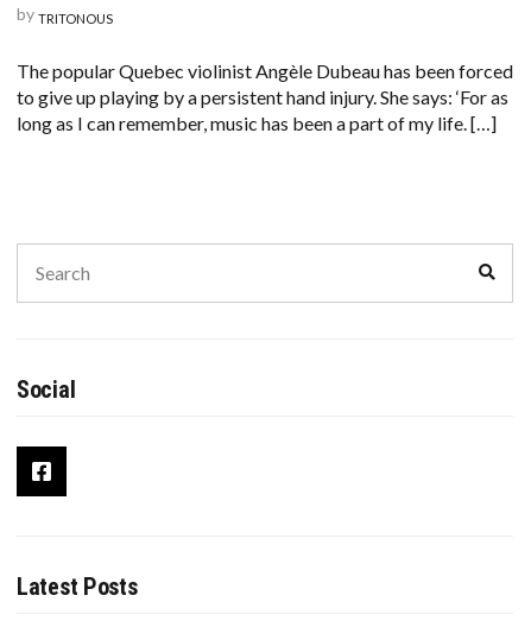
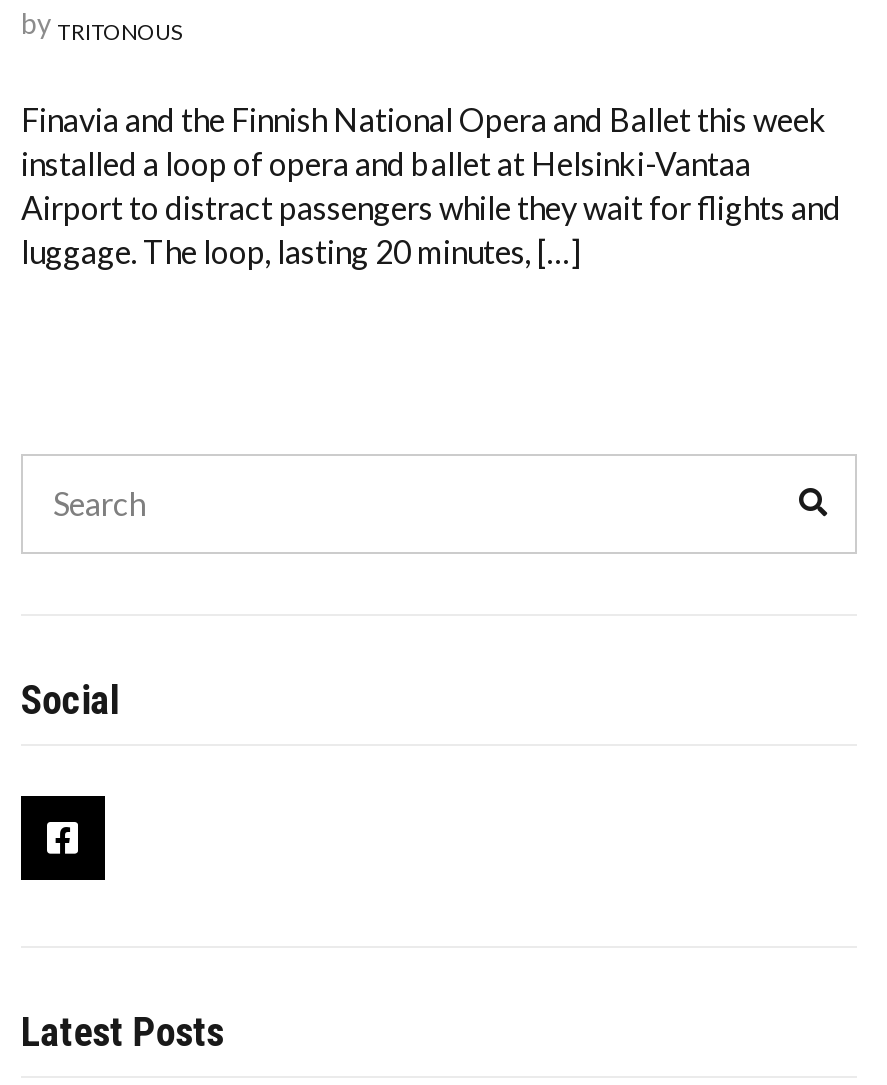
[17,59,513,134] The popular Quebec violinist Angèle Dubeau has been forced | to give up playing by a persistent hand injury. She says: ‘For as | long as I can remember, music has been a part of my life. […] -> [21,100,841,270] Finavia and the Finnish National Opera and Ballet this week | installed a loop of opera and ballet at Helsinki-Vantaa | Airport to distract passengers while they wait for flights and | luggage. The loop, lasting 20 minutes, […]

